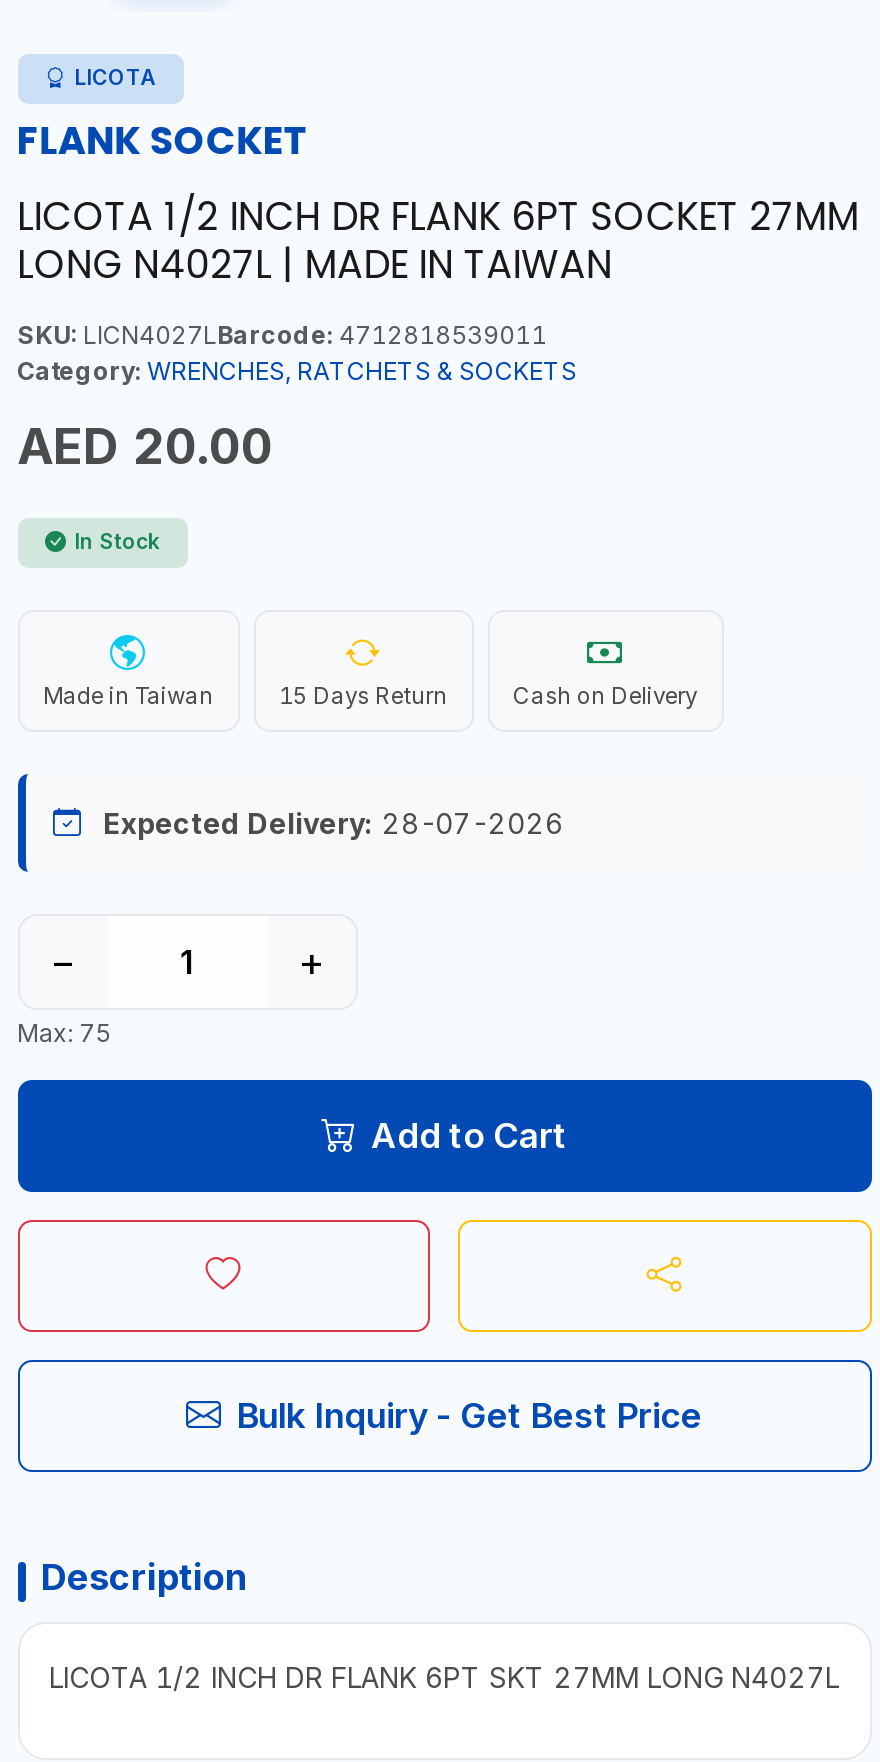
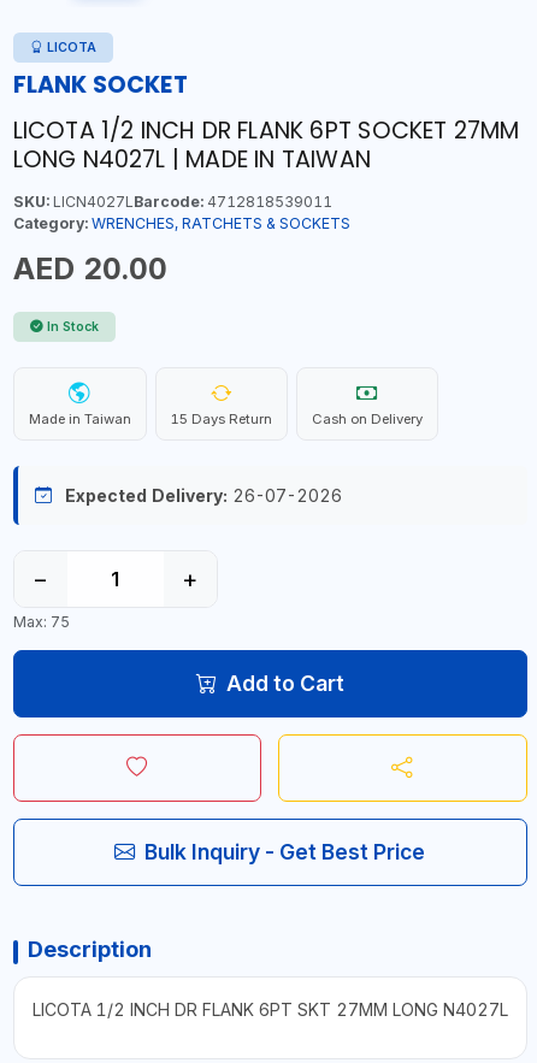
[103,805,563,839] Expected Delivery: 28-07-2026 -> [64,485,341,505] Expected Delivery: 26-07-2026

